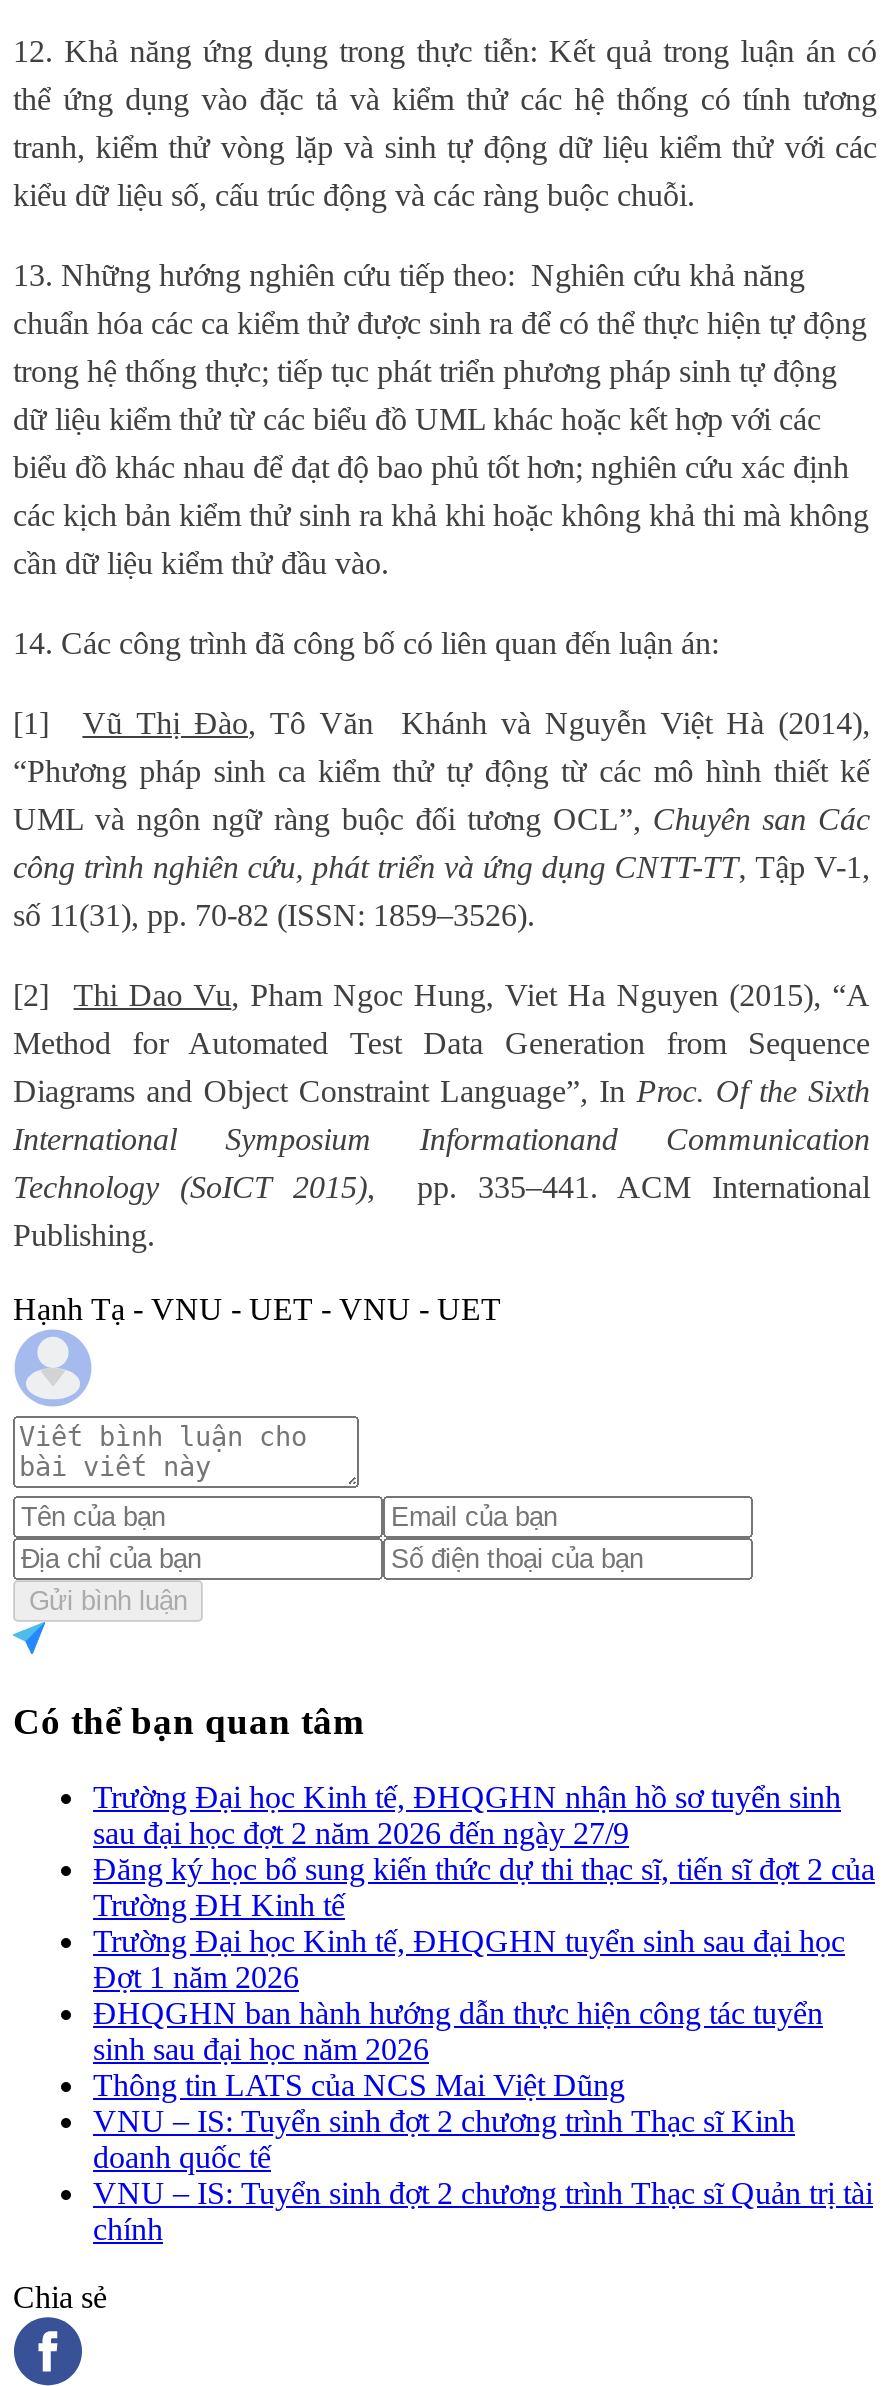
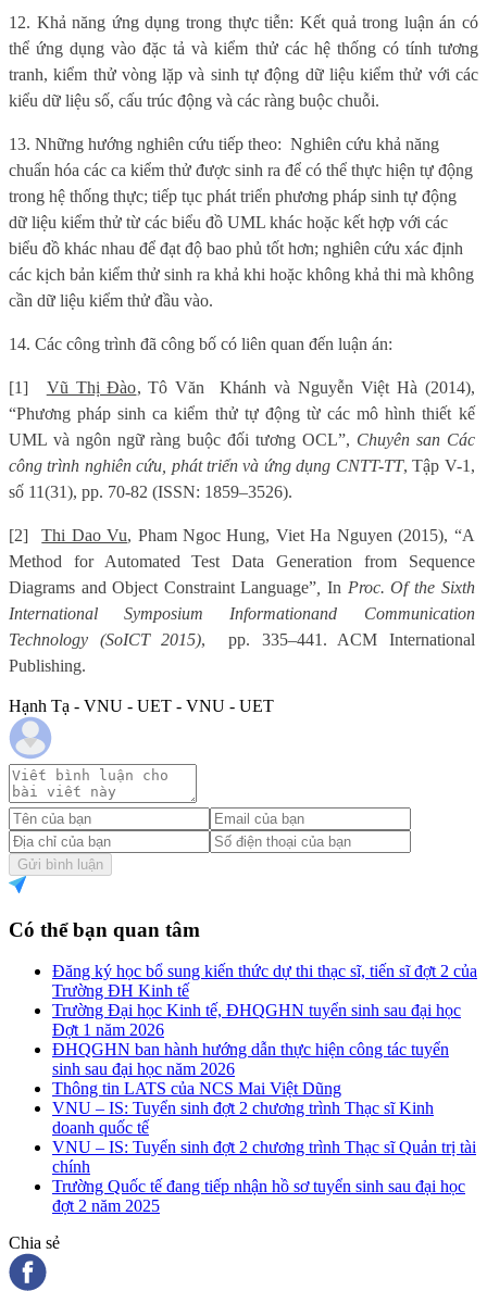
[93,1780,841,1850] Trường Đại học Kinh tế, ĐHQGHN nhận hồ sơ tuyển sinh | sau đại học đợt 2 năm 2026 đến ngày 27/9 -> none
moved [93,1852,875,2246] -> [52,962,477,1176]: Đăng ký học bổ sung kiến thức dự thi thạc sĩ, tiến sĩ đợt 2 của | Trường ĐH Kinh tế | Trường Đại học Kinh tế, ĐHQGHN tuyển sinh sau đại học | ... | VNU – IS: Tuyển sinh đợt 2 chương trình Thạc sĩ Quản trị tài | chính
none -> [52,1177,465,1215] Trường Quốc tế đang tiếp nhận hồ sơ tuyển sinh sau đại học | đợt 2 năm 2025

